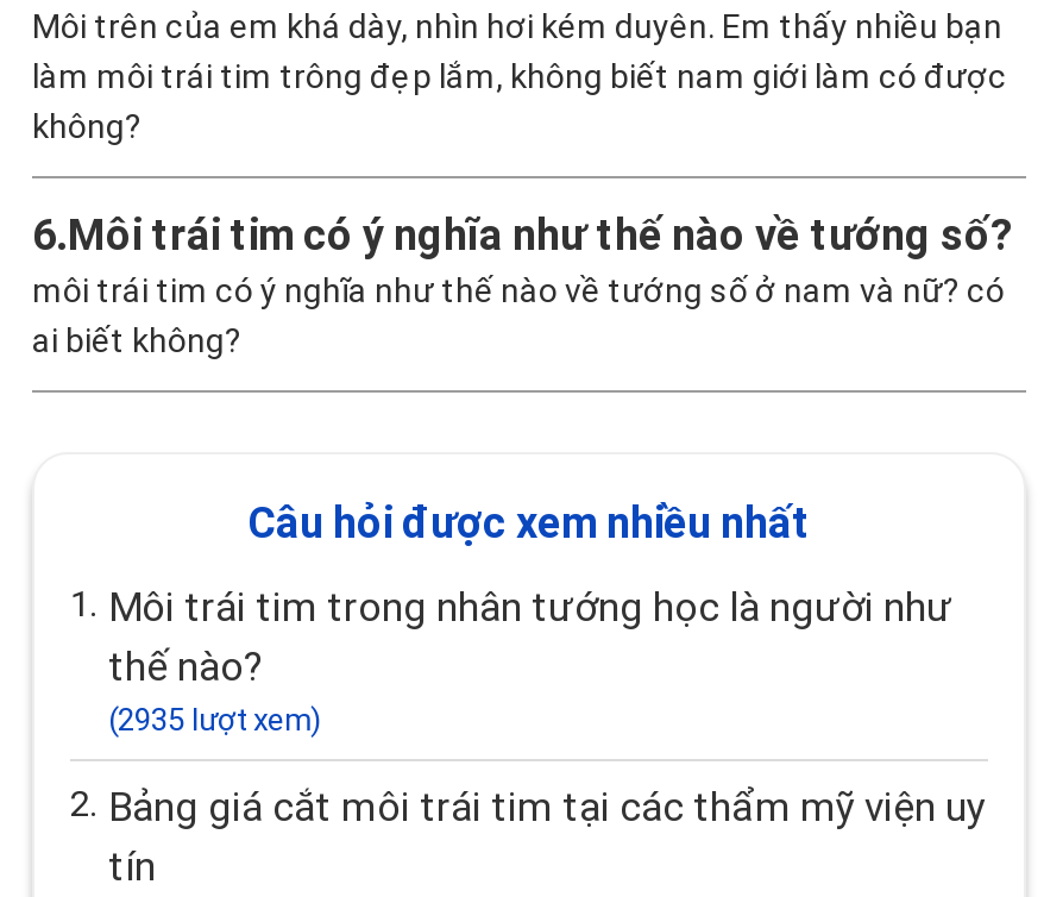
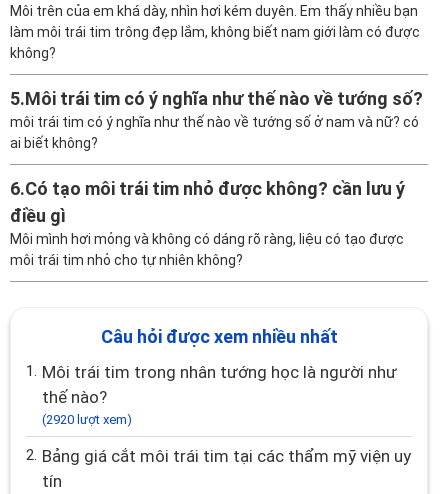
[32,210,1014,260] 6.Môi trái tim có ý nghĩa như thế nào về tướng số? -> [10,88,423,109] 5.Môi trái tim có ý nghĩa như thế nào về tướng số?
none -> [10,178,405,268] 6.Có tạo môi trái tim nhỏ được không? cần lưu ý | điều gì | Môi mình hơi mỏng và không có dáng rõ ràng, liệu có tạo được | môi trái tim nhỏ cho tự nhiên không?
[108,703,322,738] (2935 lượt xem) -> [42,412,132,427] (2920 lượt xem)

